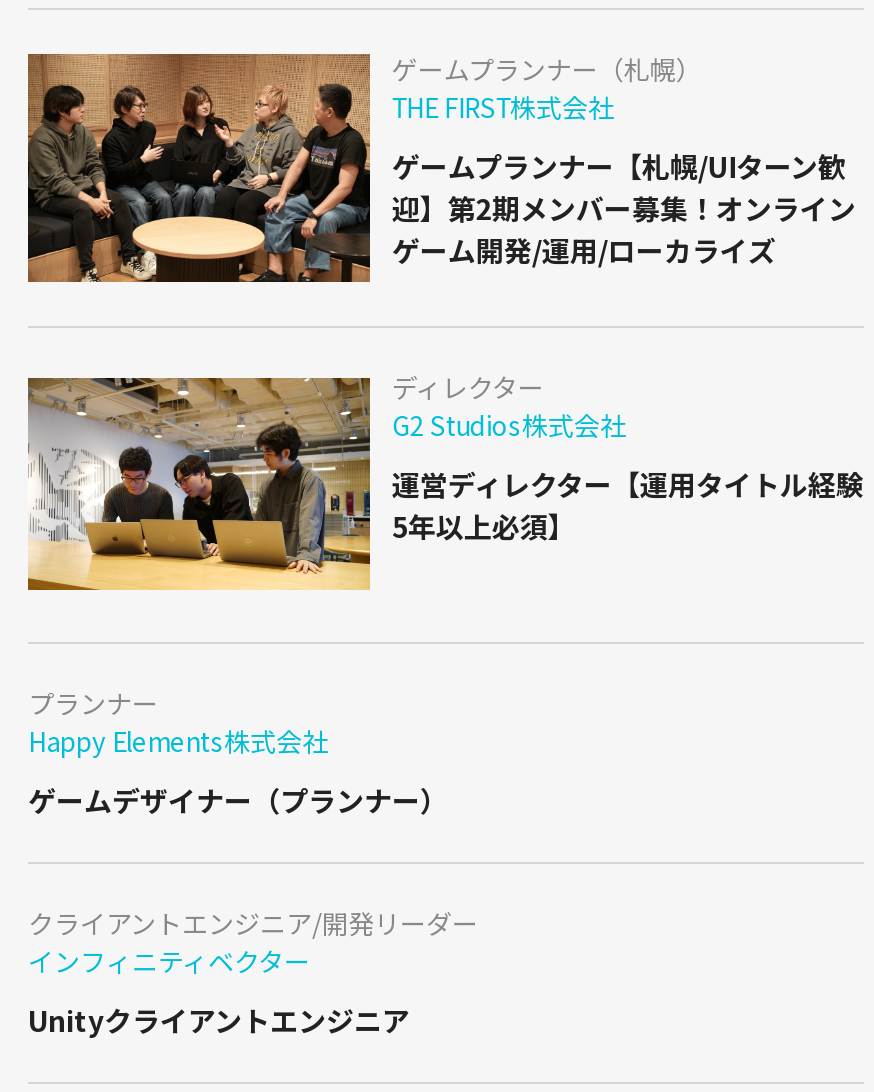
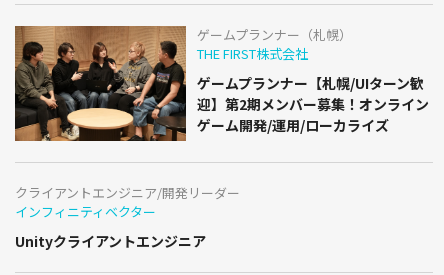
[26,367,864,591] [image] | ディレクター | G2 Studios株式会社 | 運営ディレクター【運用タイトル経験 | 5年以上必須】 -> none
[28,684,448,820] プランナー | Happy Elements株式会社 | ゲームデザイナー（プランナー） -> none

